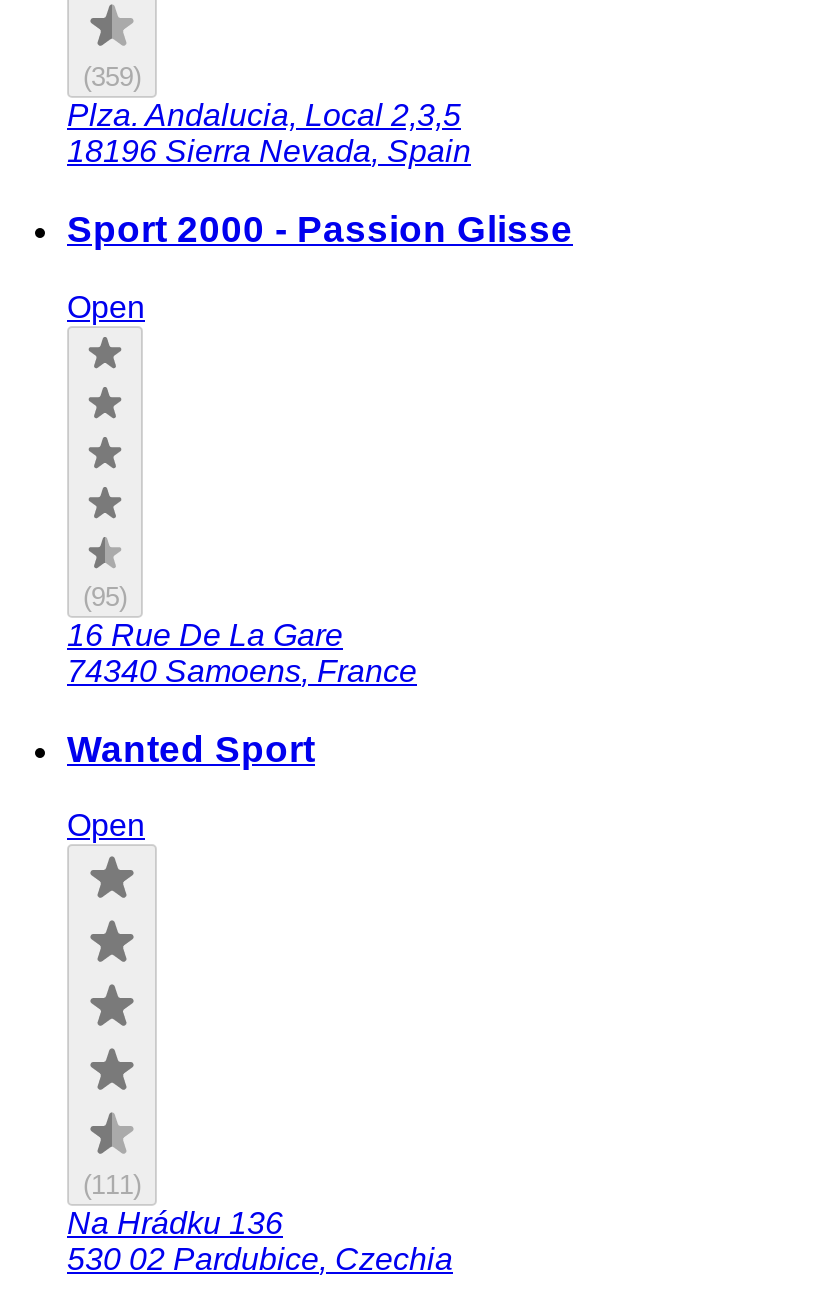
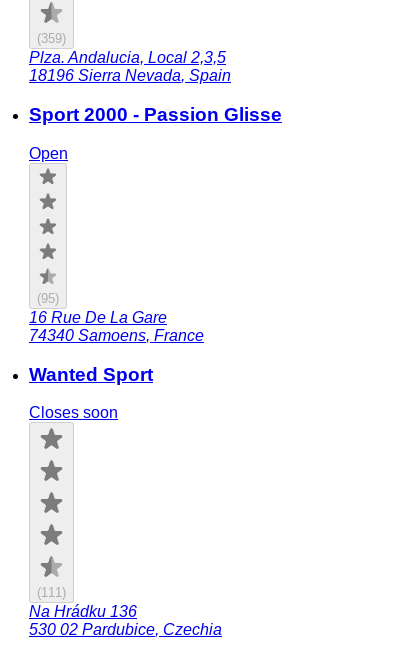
[67,809,145,843] Open -> [29,404,118,421] Closes soon

